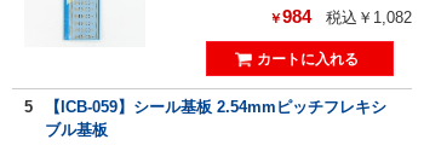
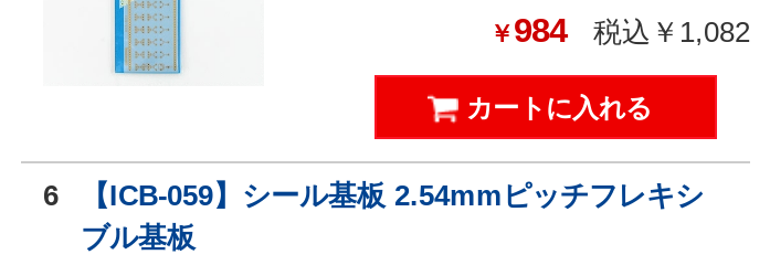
[24,98,386,116] 5 【ICB-059】シール基板 2.54mmピッチフレキシ -> [43,179,704,212] 6 【ICB-059】シール基板 2.54mmピッチフレキシ

